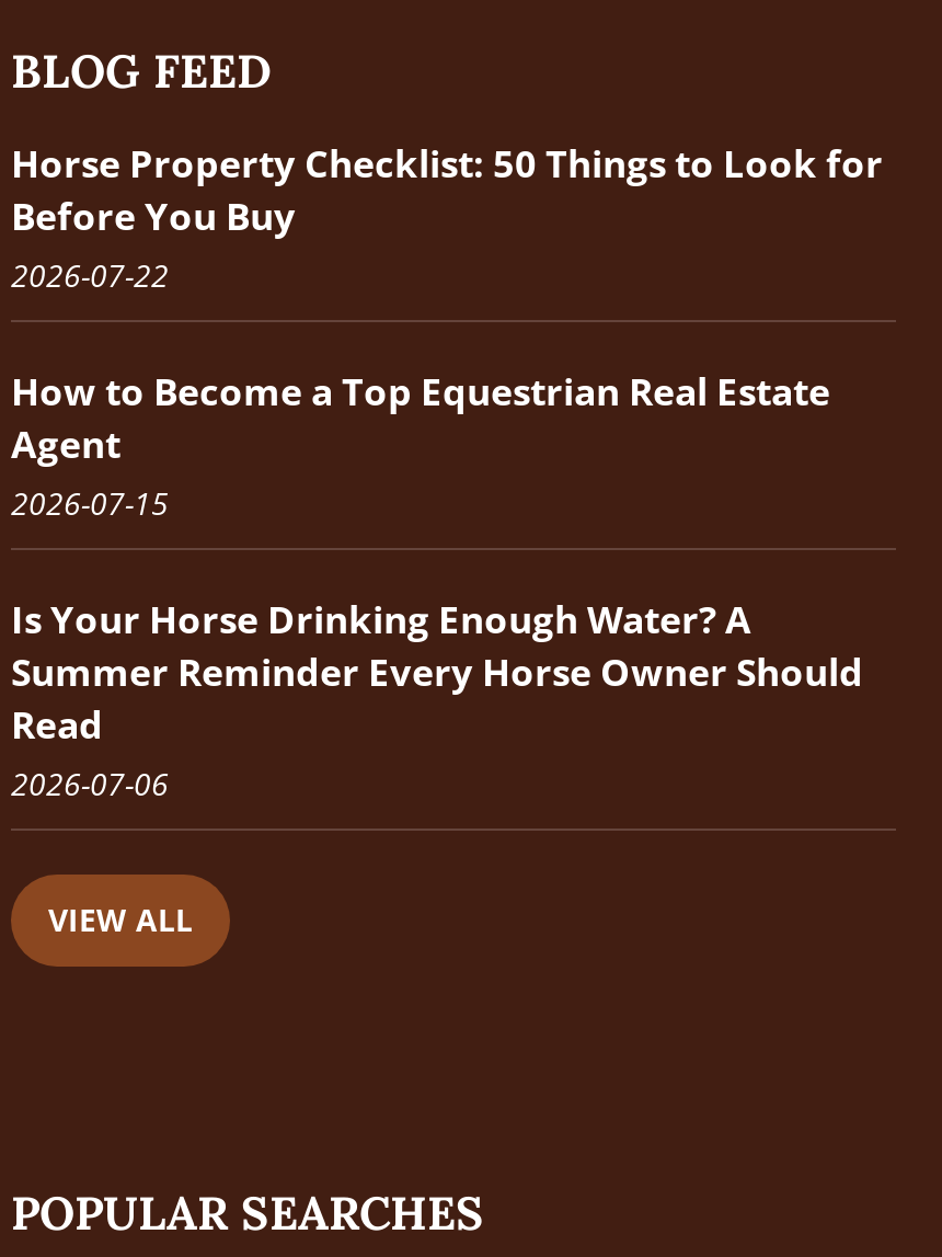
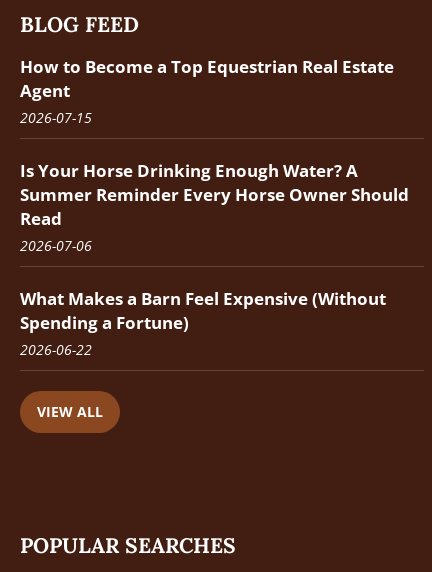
[11,139,883,297] Horse Property Checklist: 50 Things to Look for | Before You Buy | 2026-07-22 -> none
moved [11,367,863,805] -> [20,55,409,255]: How to Become a Top Equestrian Real Estate | Agent | 2026-07-15 | Is Your Horse Drinking Enough Water? A | Summer Reminder Every Horse Owner Should | Read | 2026-07-06
none -> [20,287,386,359] What Makes a Barn Feel Expensive (Without | Spending a Fortune) | 2026-06-22

